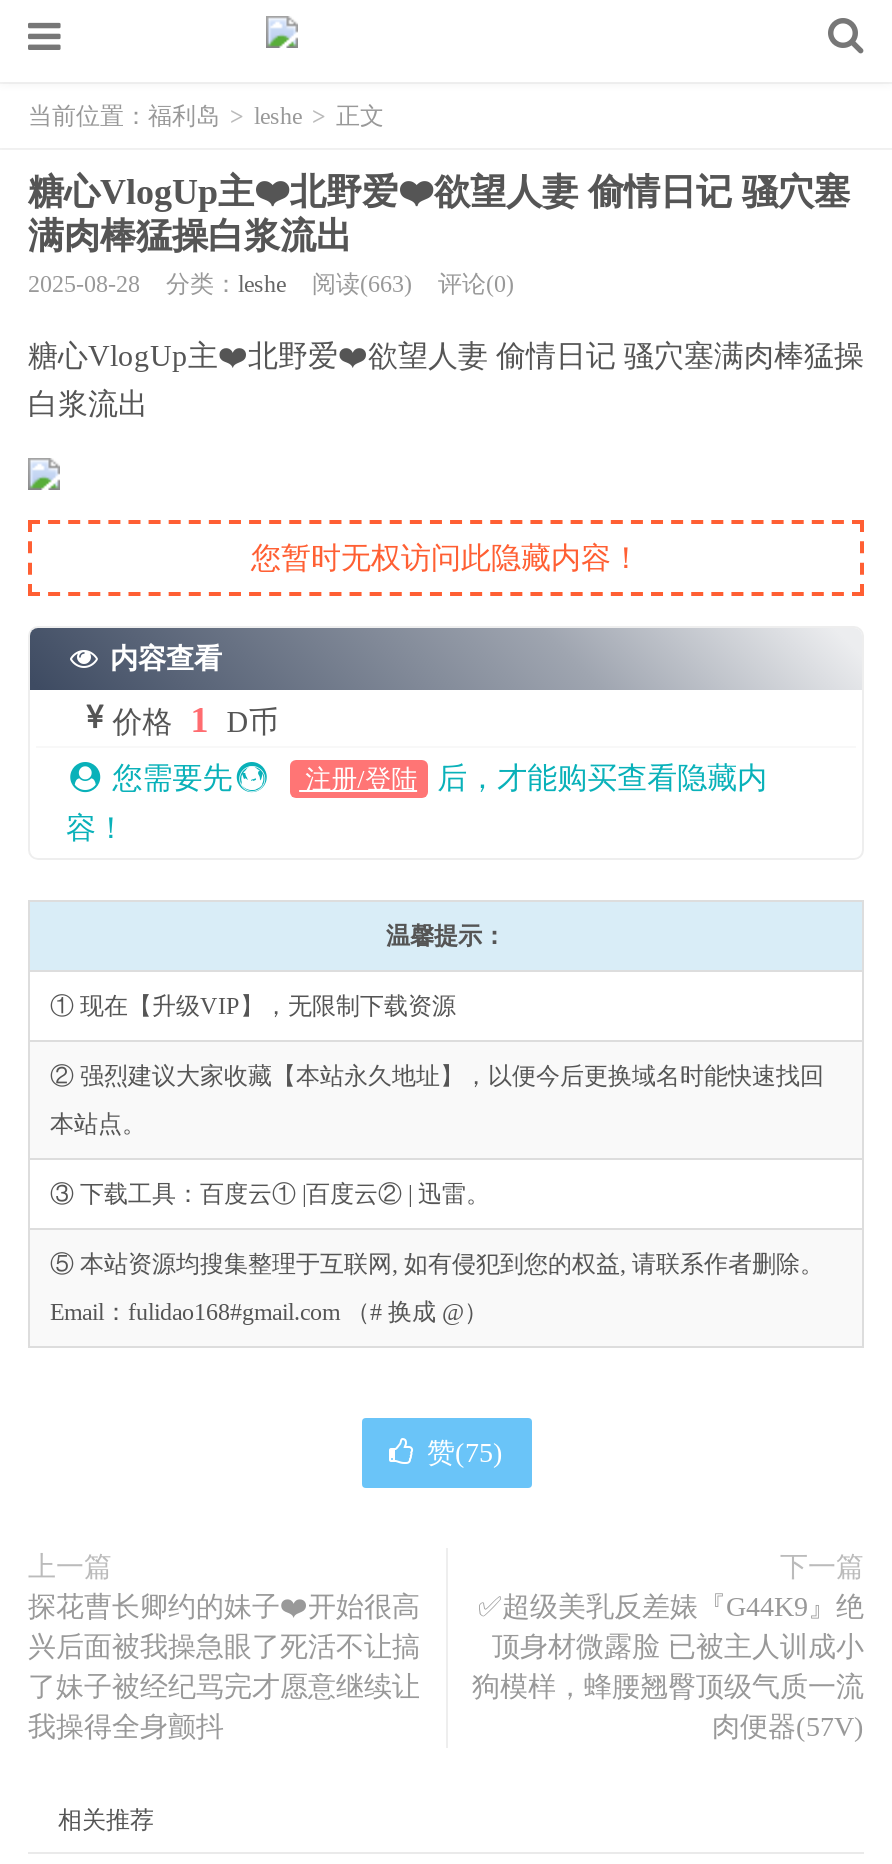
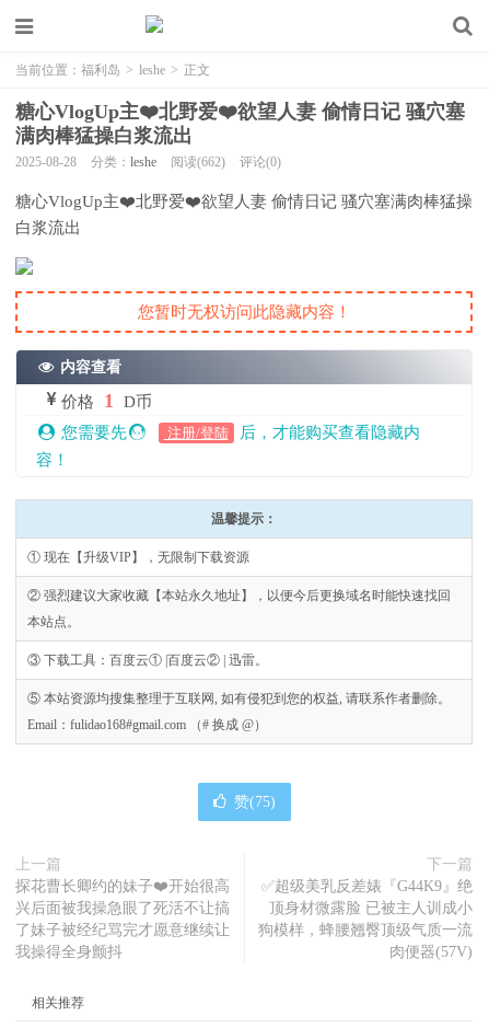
[28,270,514,298] 2025-08-28 分类：leshe 阅读(663) 评论(0) -> [15,154,281,170] 2025-08-28 分类：leshe 阅读(662) 评论(0)

